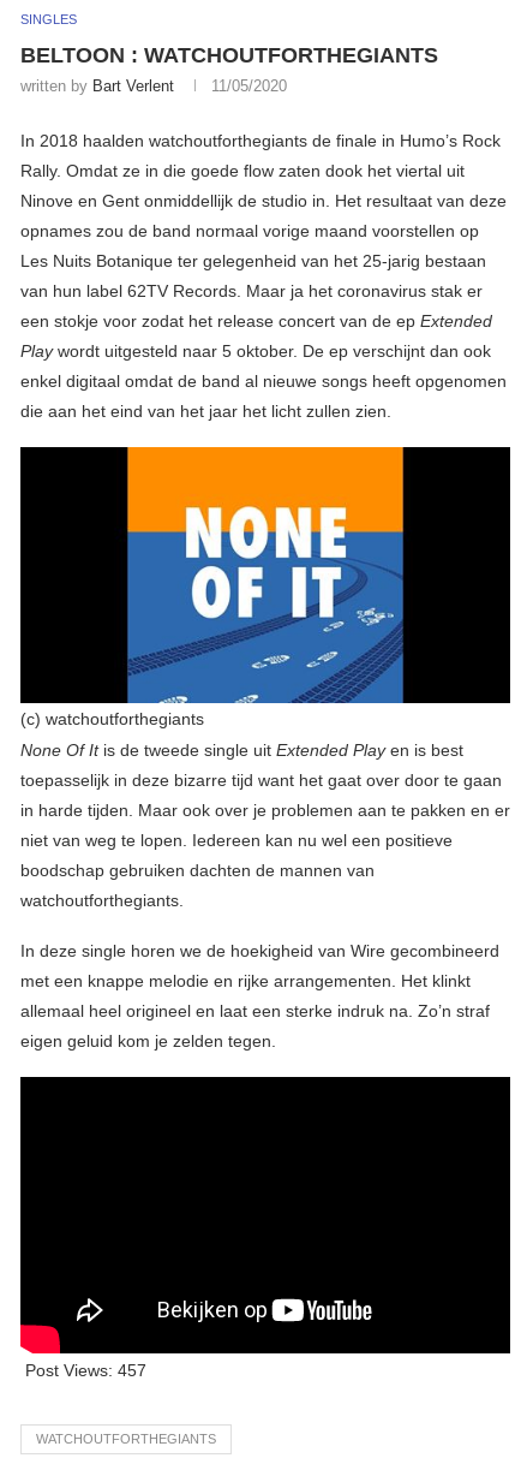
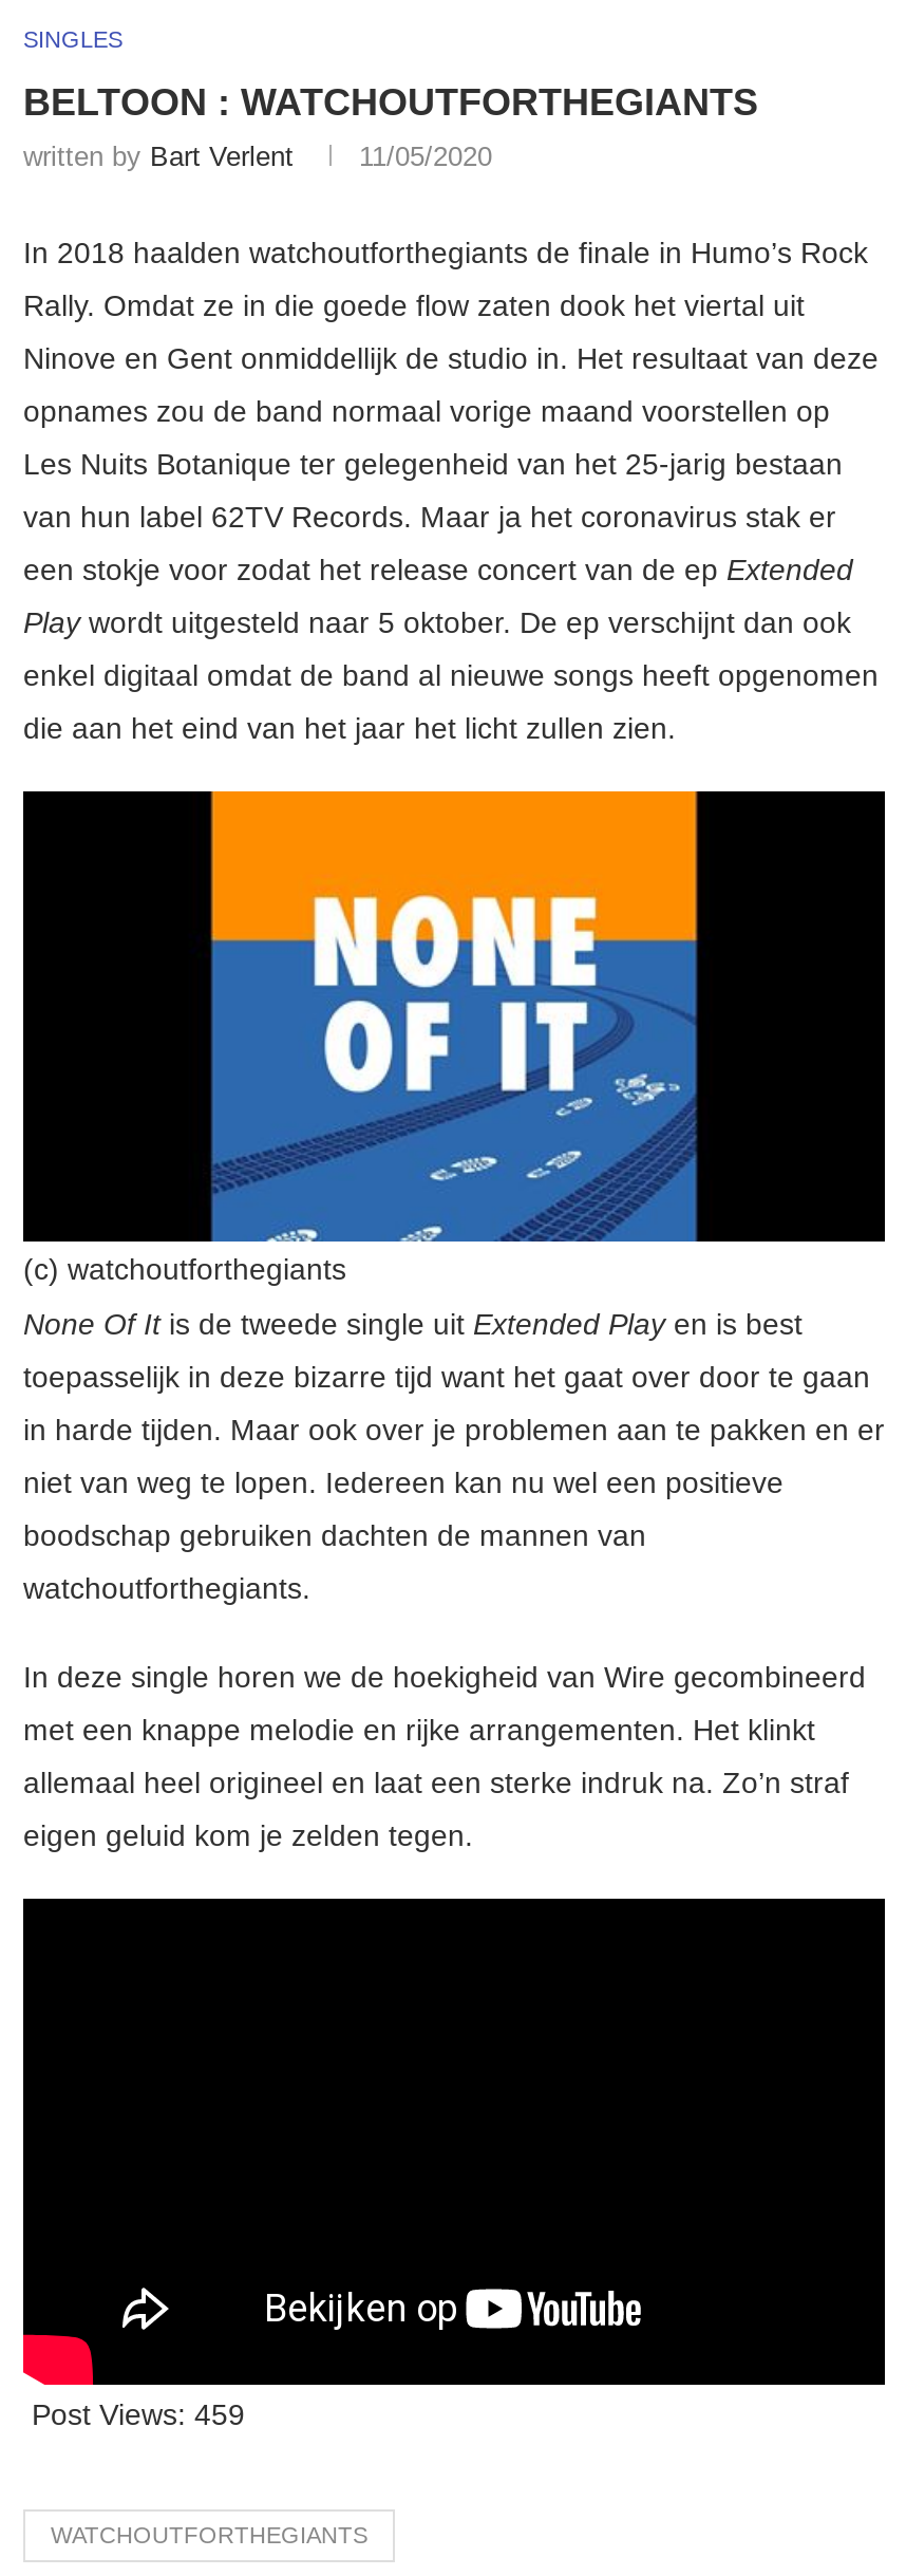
[25,1361,146,1380] Post Views: 457 -> [32,2397,245,2431] Post Views: 459

